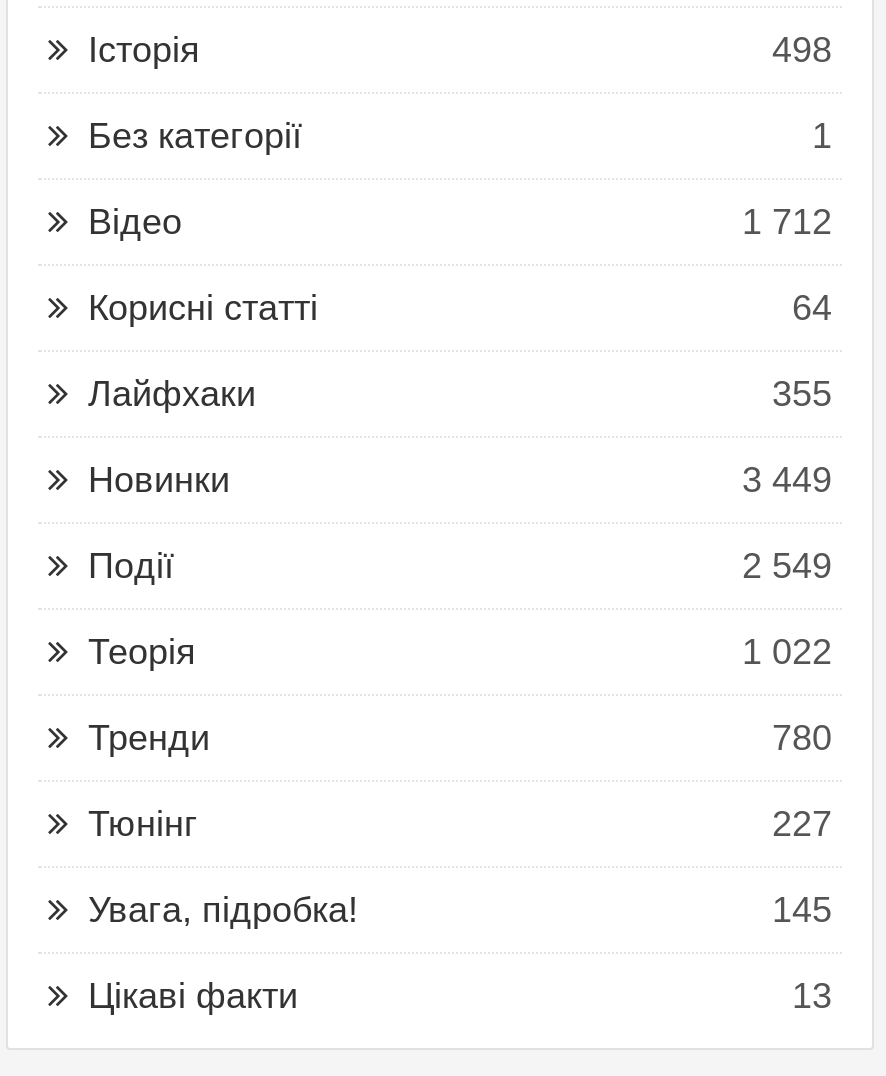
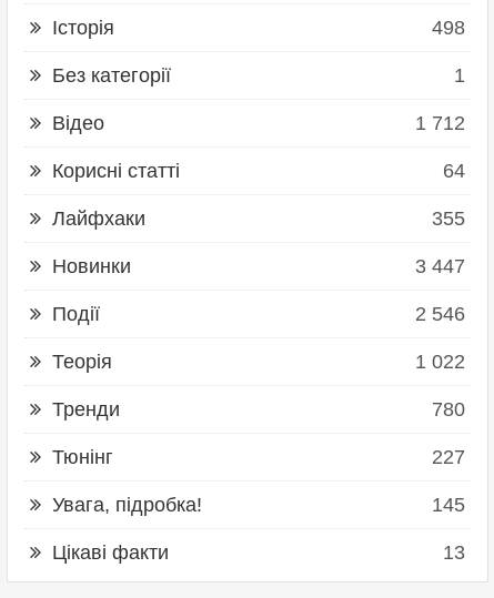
[742,460,832,500] 3 449 -> [415,255,465,277] 3 447
[742,546,832,586] 2 549 -> [415,303,465,325] 2 546

